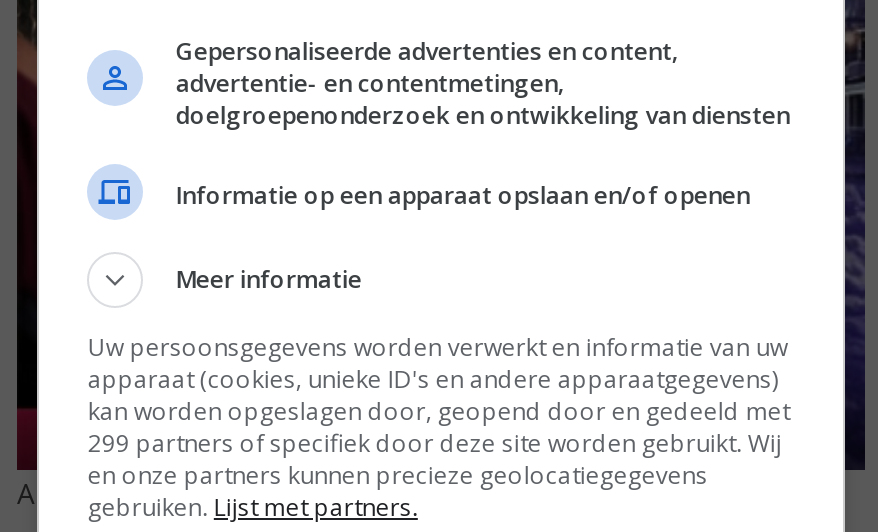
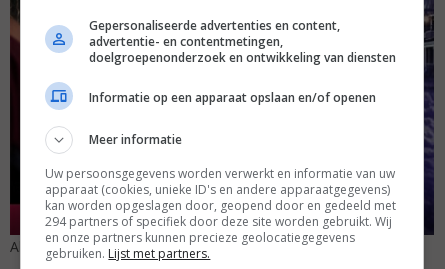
[88,425,782,459] 299 partners of specifiek door deze site worden gebruikt. Wij -> [45,212,392,229] 294 partners of specifiek door deze site worden gebruikt. Wij

